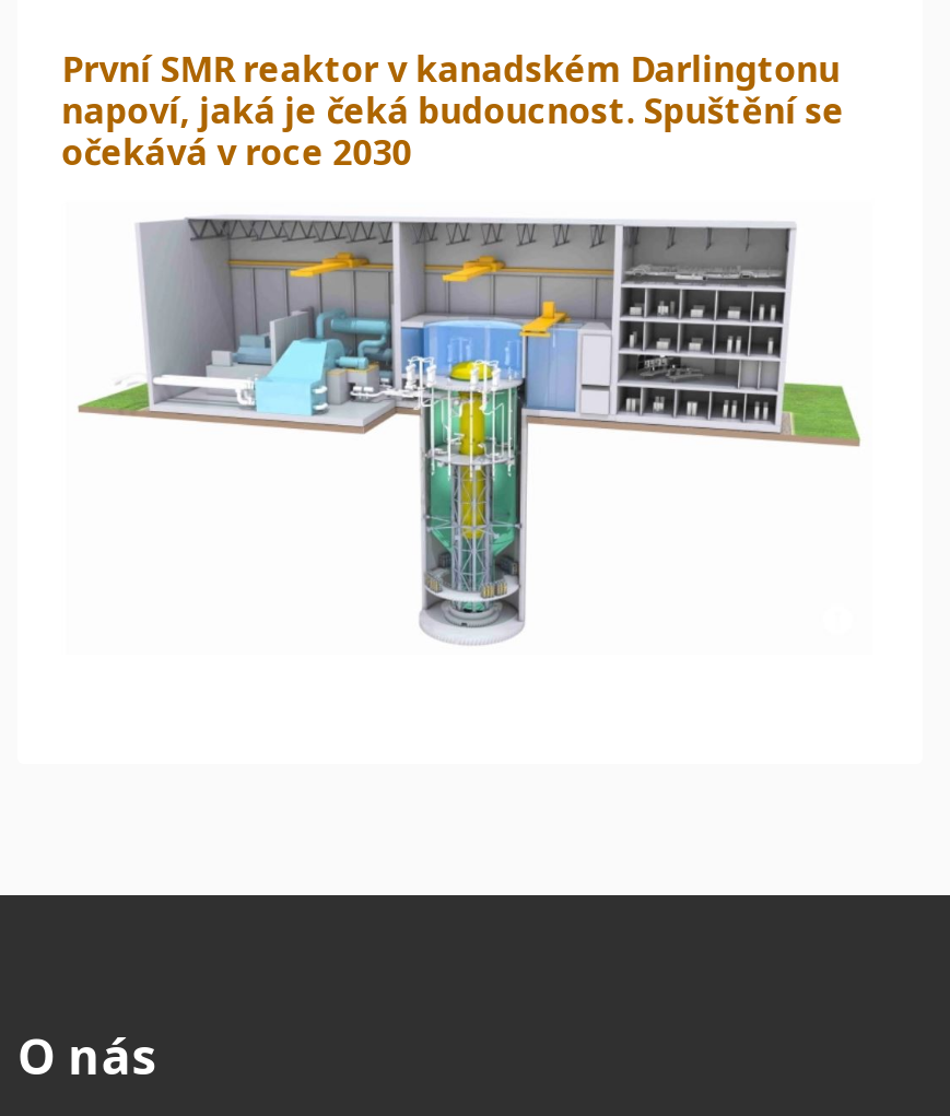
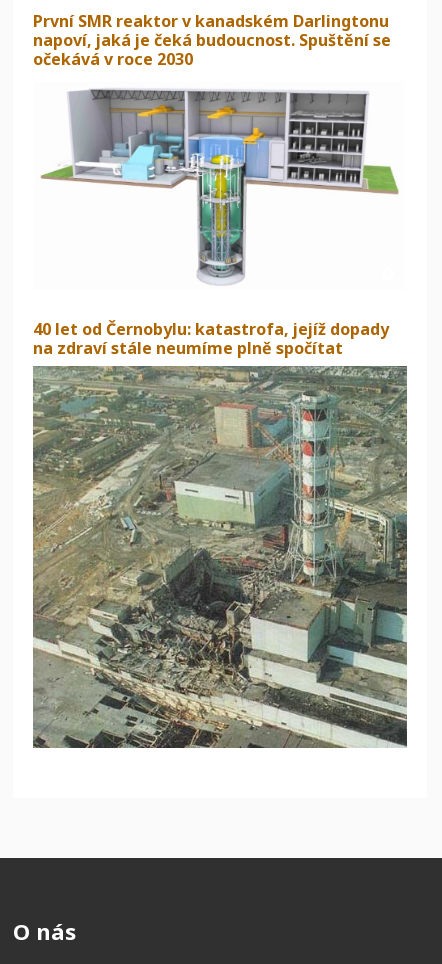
none -> [32,365,408,749] [image]
none -> [33,317,389,358] 40 let od Černobylu: katastrofa, jejíž dopady | na zdraví stále neumíme plně spočítat

